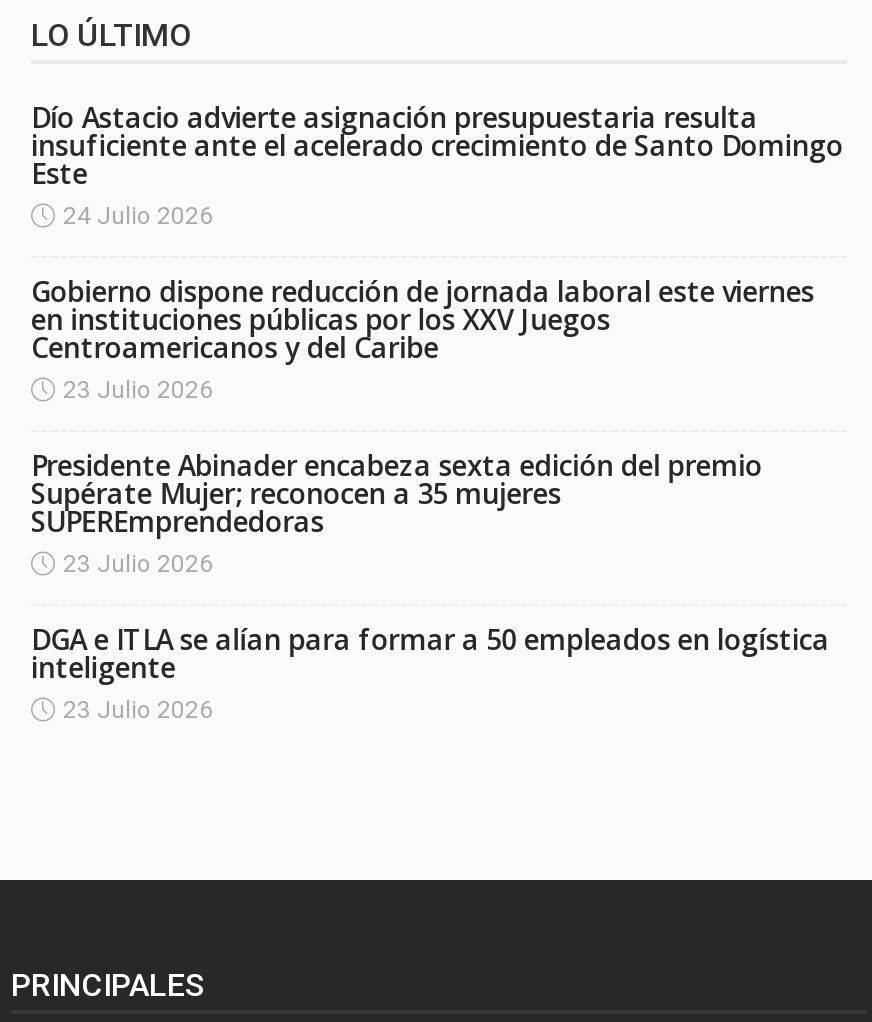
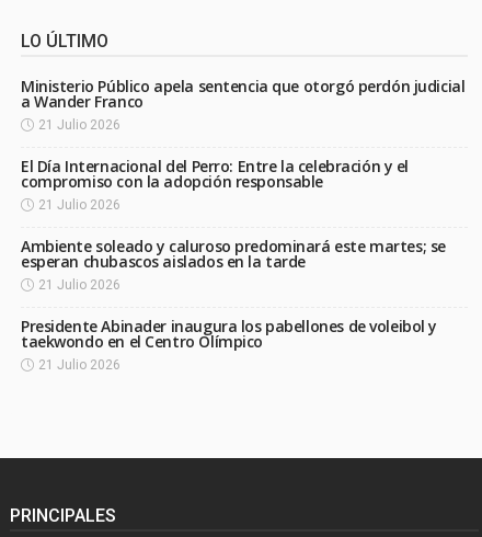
[31,97,843,229] Dío Astacio advierte asignación presupuestaria resulta | insuficiente ante el acelerado crecimiento de Santo Domingo | Este | 24 Julio 2026 -> [21,76,465,133] Ministerio Público apela sentencia que otorgó perdón judicial | a Wander Franco | 21 Julio 2026
[31,271,814,403] Gobierno dispone reducción de jornada laboral este viernes | en instituciones públicas por los XXV Juegos | Centroamericanos y del Caribe | 23 Julio 2026 -> [21,156,409,213] El Día Internacional del Perro: Entre la celebración y el | compromiso con la adopción responsable | 21 Julio 2026
[31,445,763,577] Presidente Abinader encabeza sexta edición del premio | Supérate Mujer; reconocen a 35 mujeres | SUPEREmprendedoras | 23 Julio 2026 -> [21,236,446,293] Ambiente soleado y caluroso predominará este martes; se | esperan chubascos aislados en la tarde | 21 Julio 2026
[31,619,829,723] DGA e ITLA se alían para formar a 50 empleados en logística | inteligente | 23 Julio 2026 -> [21,316,437,373] Presidente Abinader inaugura los pabellones de voleibol y | taekwondo en el Centro Olímpico | 21 Julio 2026

